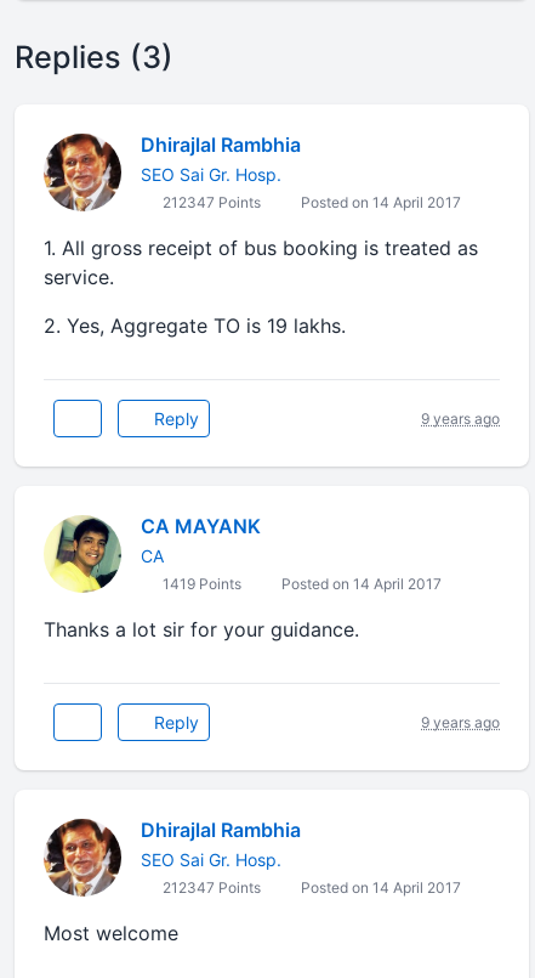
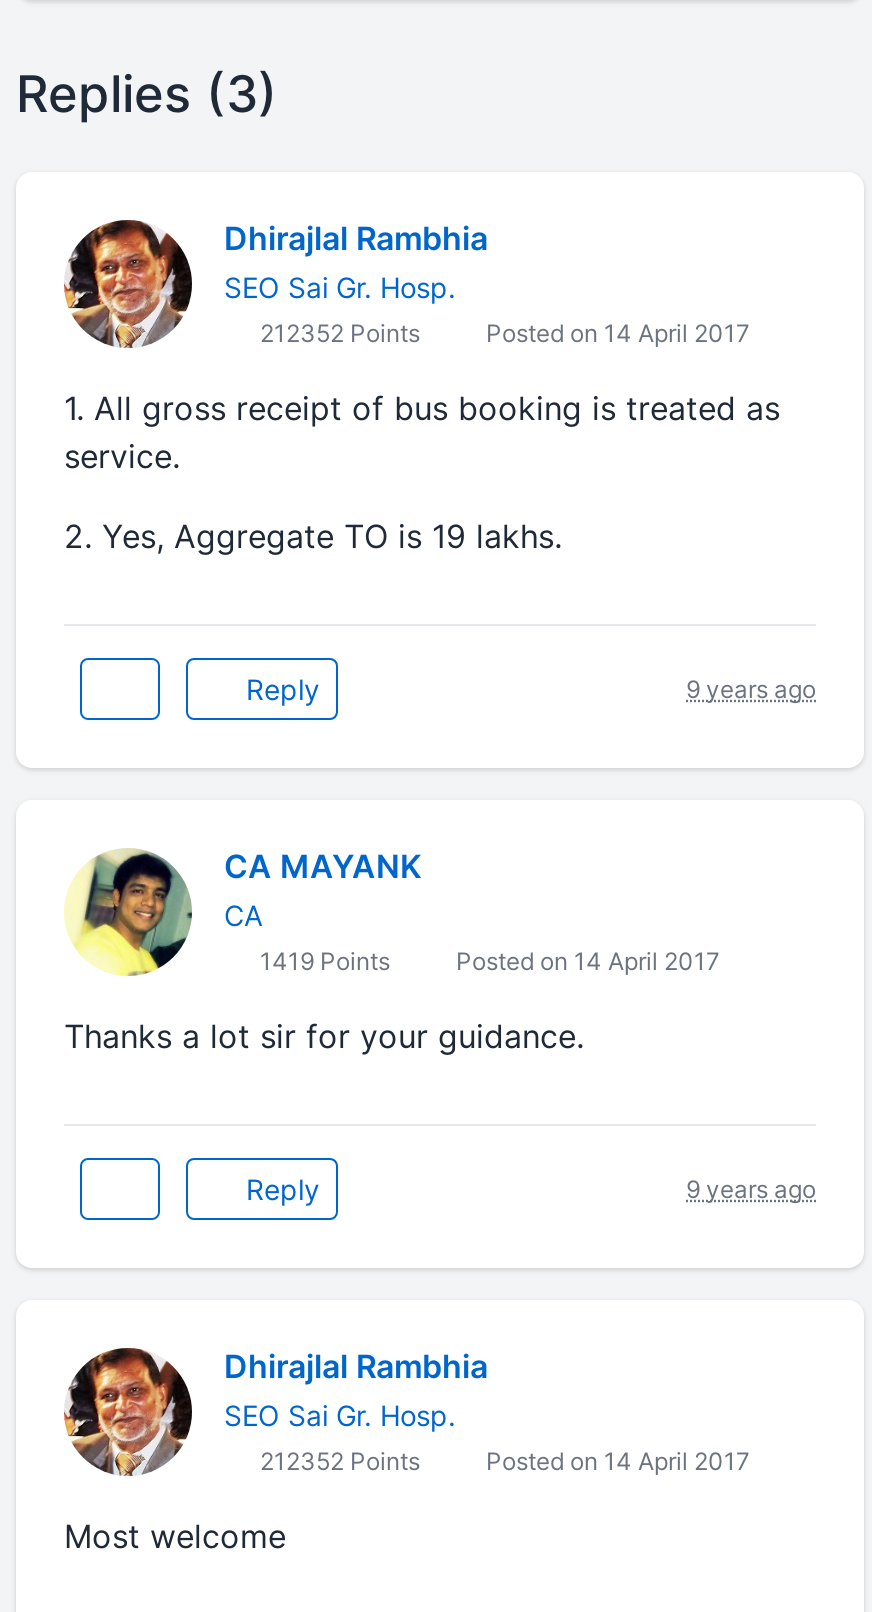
[159,193,461,211] 212347 Points Posted on 14 April 2017 -> [254,318,750,348] 212352 Points Posted on 14 April 2017
[159,878,461,897] 212347 Points Posted on 14 April 2017 -> [254,1446,750,1476] 212352 Points Posted on 14 April 2017

